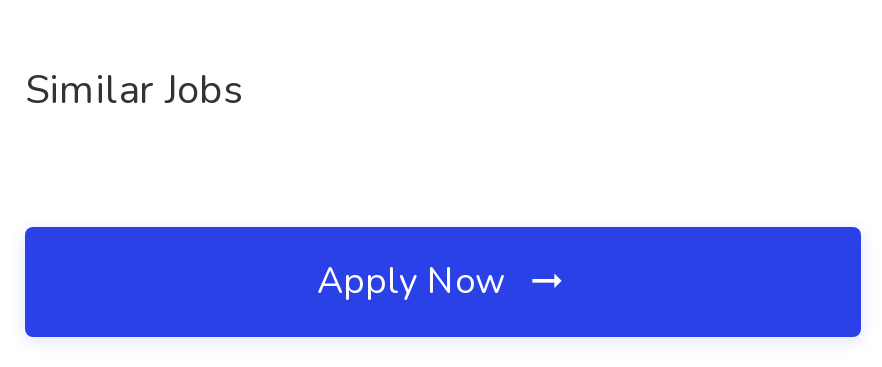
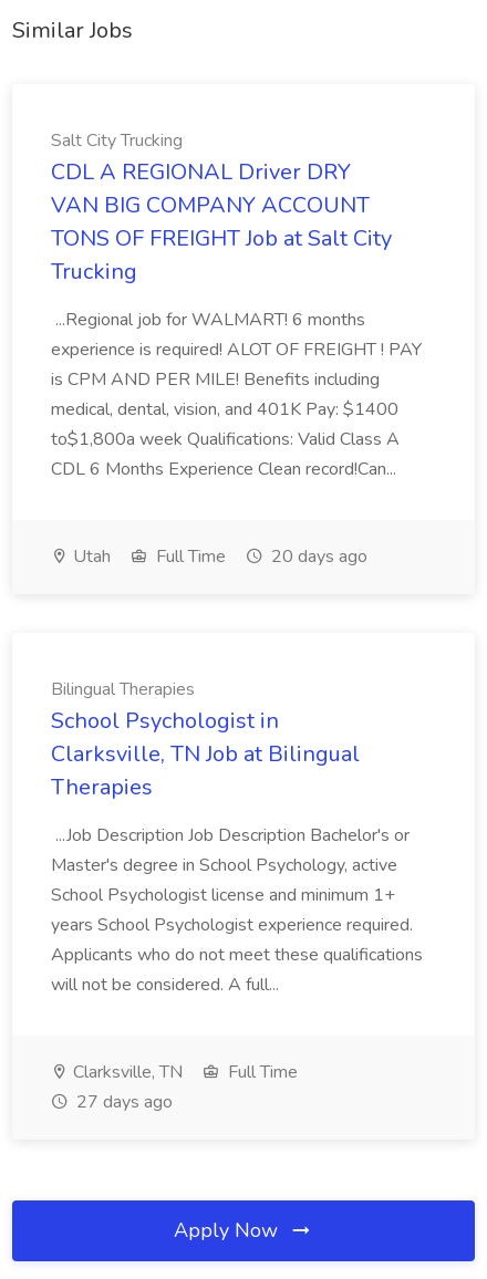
none -> [51,128,422,481] Salt City Trucking | CDL A REGIONAL Driver DRY | VAN BIG COMPANY ACCOUNT | TONS OF FREIGHT Job at Salt City | Trucking | ...Regional job for WALMART! 6 months | experience is required! ALOT OF FREIGHT ! PAY | is CPM AND PER MILE! Benefits including | medical, dental, vision, and 401K Pay: $1400 | to$1,800a week Qualifications: Valid Class A | CDL 6 Months Experience Clean record!Can...
none -> [51,677,423,997] Bilingual Therapies | School Psychologist in | Clarksville, TN Job at Bilingual | Therapies | ...Job Description Job Description Bachelor's or | Master's degree in School Psychology, active | School Psychologist license and minimum 1+ | years School Psychologist experience required. | Applicants who do not meet these qualifications | will not be considered. A full...
none -> [69,544,367,569] Utah | Full Time | 20 days ago
none -> [69,1060,298,1114] Clarksville, TN | Full Time | 27 days ago

